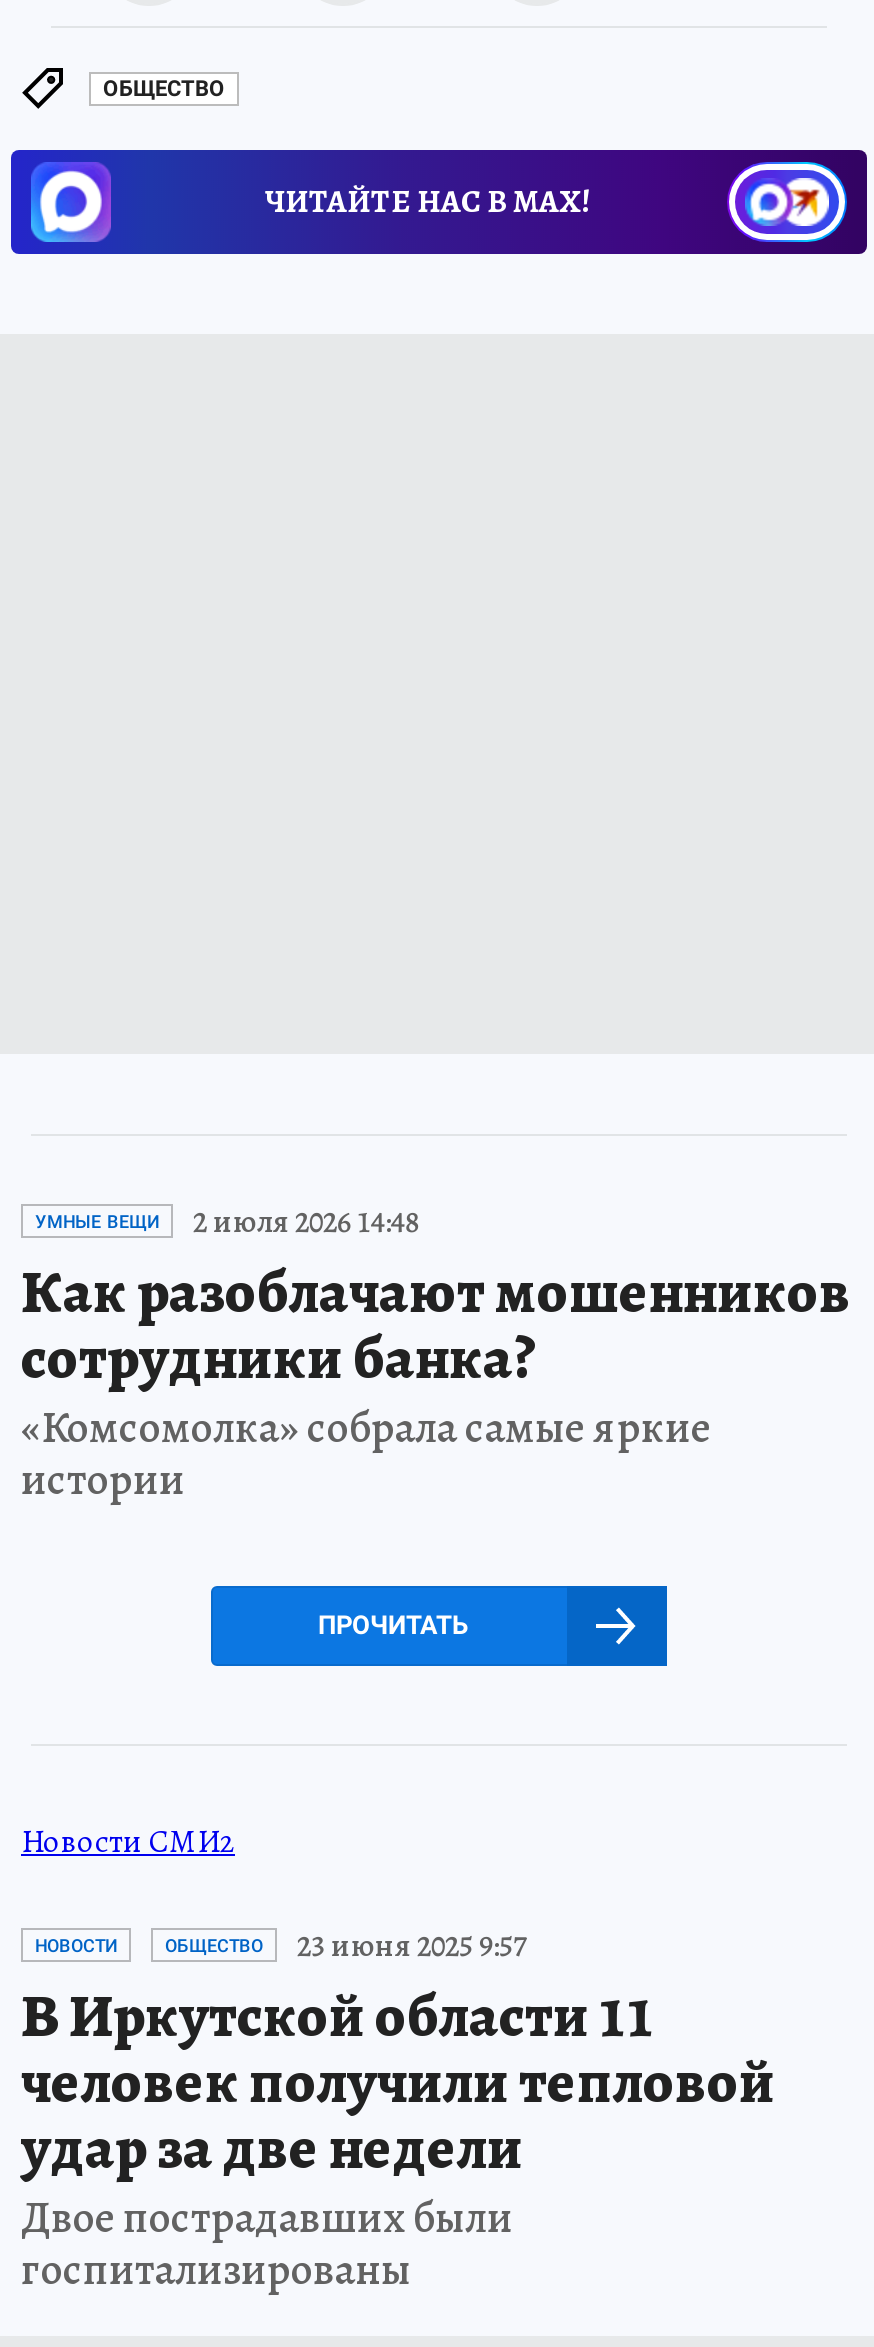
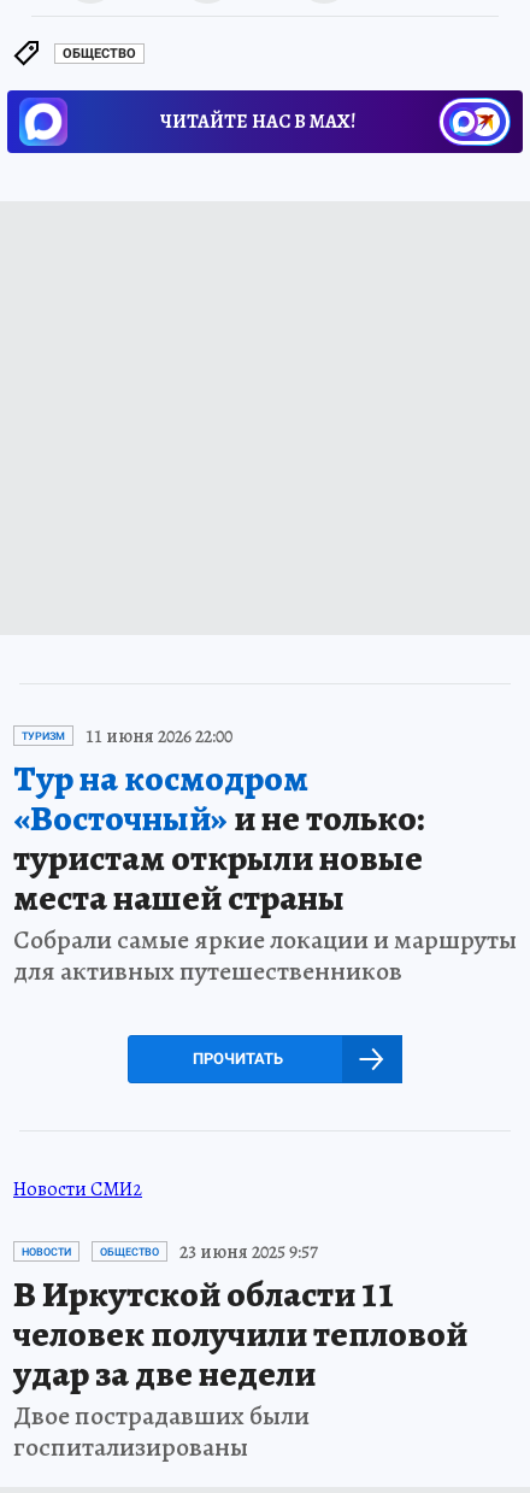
[21,1199,851,1509] УМНЫЕ ВЕЩИ | 2 июля 2026 14:48 | Как разоблачают мошенников | сотрудники банка? | «Комсомолка» собрала самые яркие | истории -> [13,723,517,989] ТУРИЗМ | 11 июня 2026 22:00 | Тур на космодром | «Восточный»и не только: | туристам открыли новые | места нашей страны | Собрали самые яркие локации и маршруты | для активных путешественников

